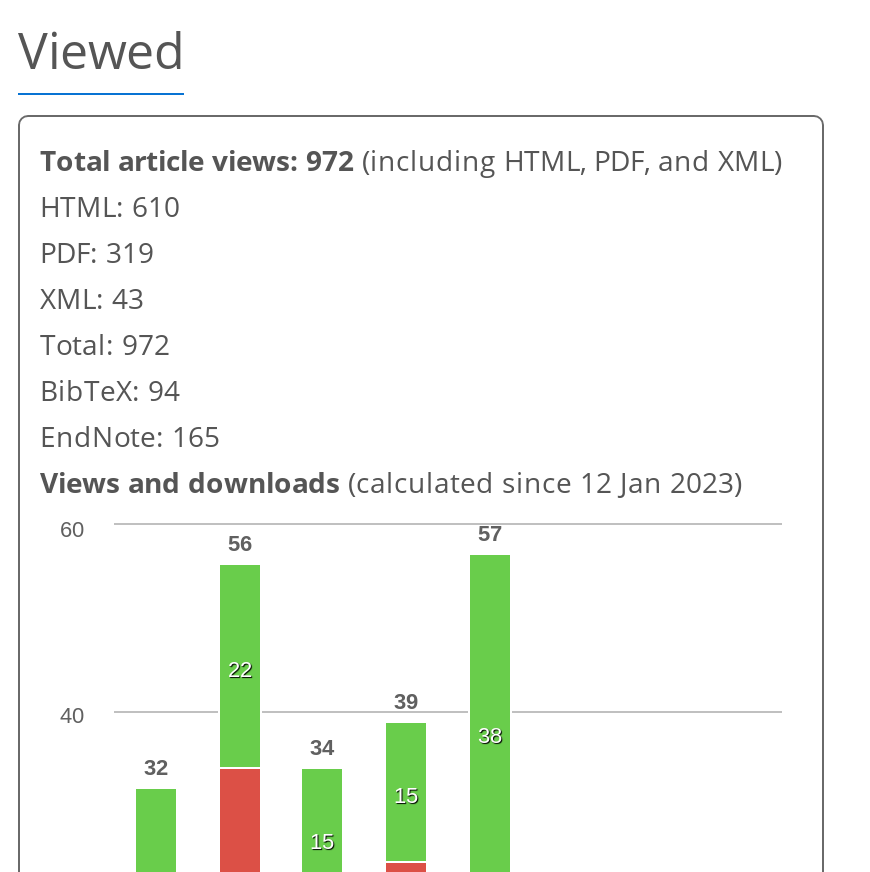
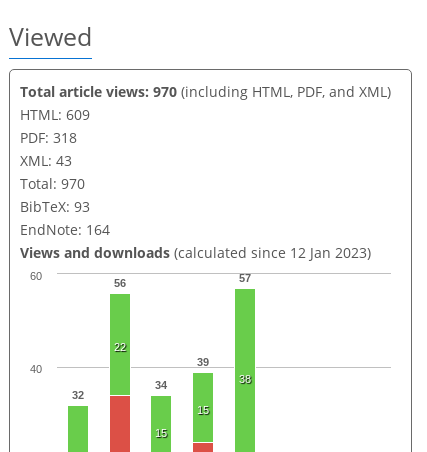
[40,142,782,180] Total article views: 972 (including HTML, PDF, and XML) -> [20,82,391,101] Total article views: 970 (including HTML, PDF, and XML)
[40,188,180,226] HTML: 610 -> [20,105,90,124] HTML: 609
[40,234,154,272] PDF: 319 -> [20,128,77,147] PDF: 318
[40,326,170,364] Total: 972 -> [20,174,85,193] Total: 970
[40,372,180,410] BibTeX: 94 -> [20,197,90,216] BibTeX: 93
[40,418,220,456] EndNote: 165 -> [20,220,110,239] EndNote: 164

